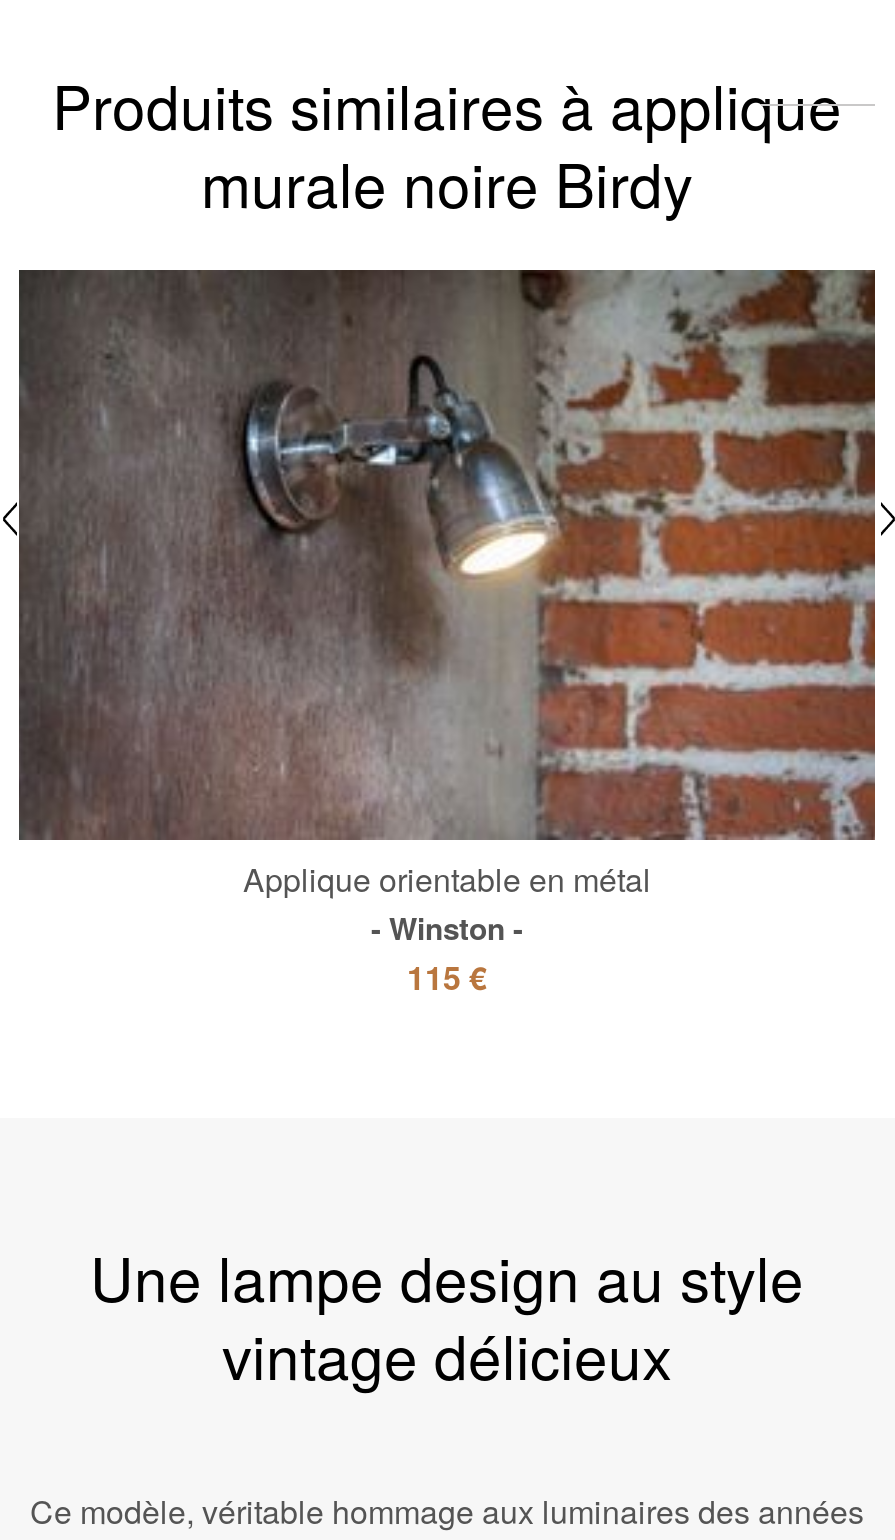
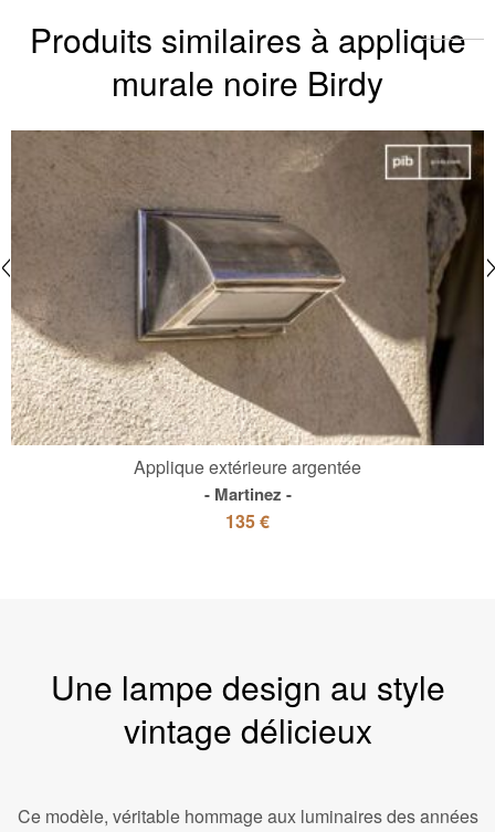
[17,268,877,1000] [image] | Applique orientable en métal | Winston | 115 € -> [11,130,484,534] [image] | Applique extérieure argentée | Martinez | 135 €

